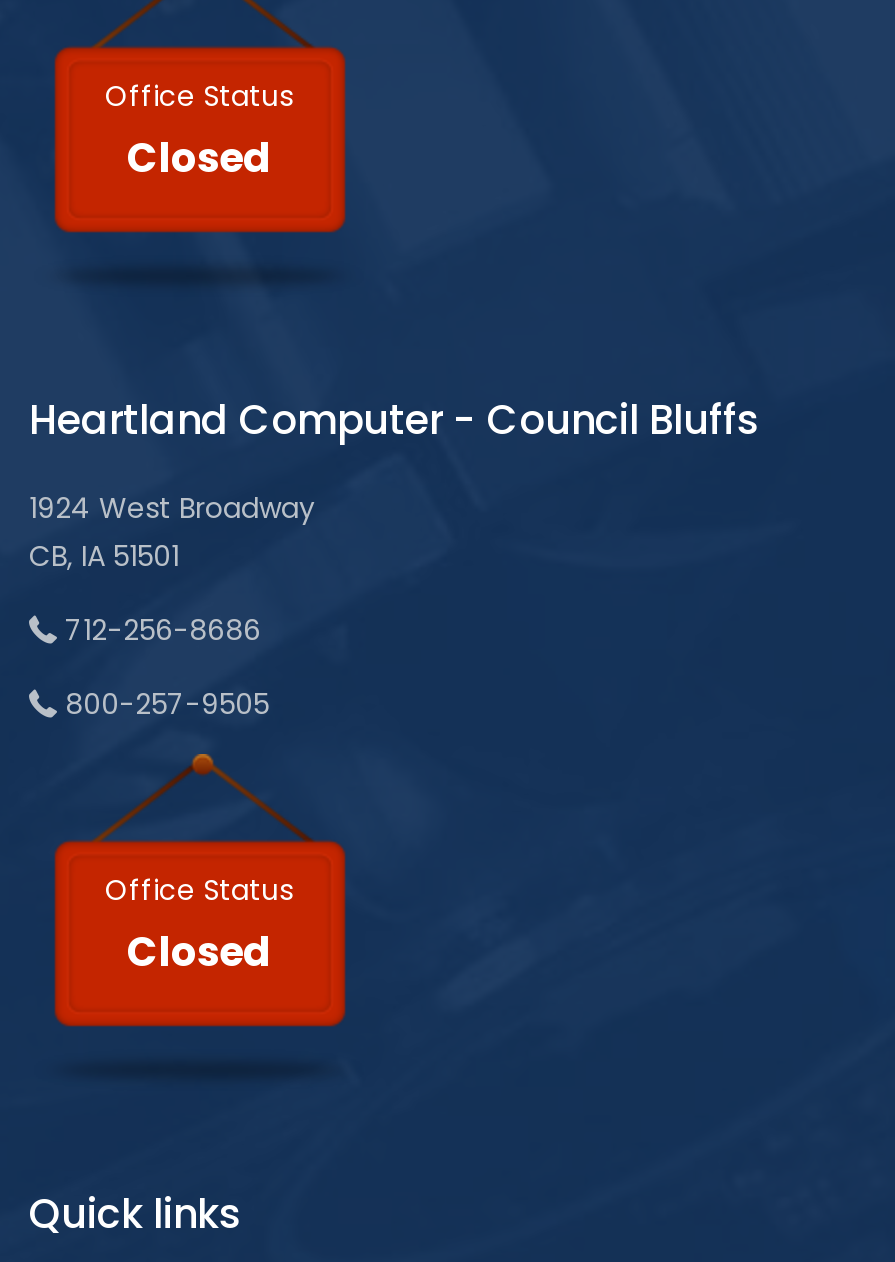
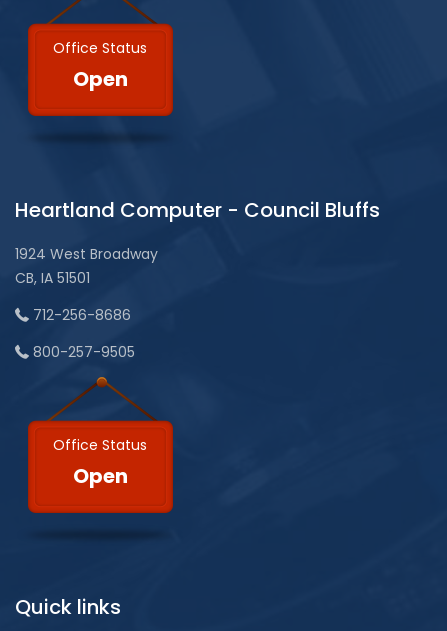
[127,130,271,186] Closed -> [72,65,127,93] Open
[127,924,271,980] Closed -> [72,462,127,490] Open

